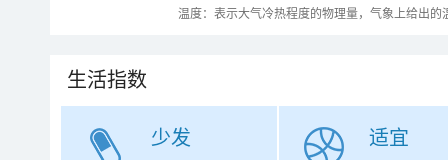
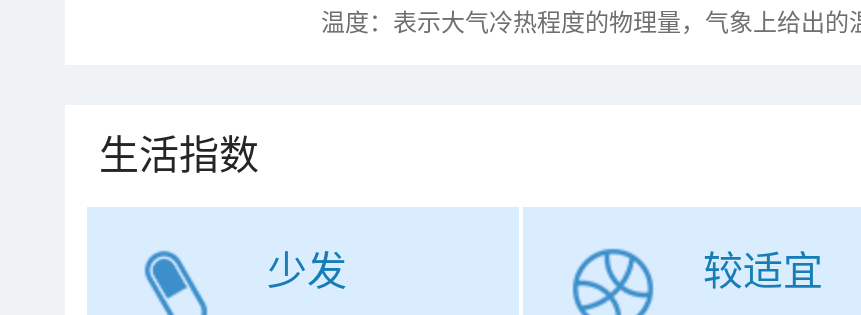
[369,127,409,149] 适宜 -> [703,249,823,293] 较适宜

